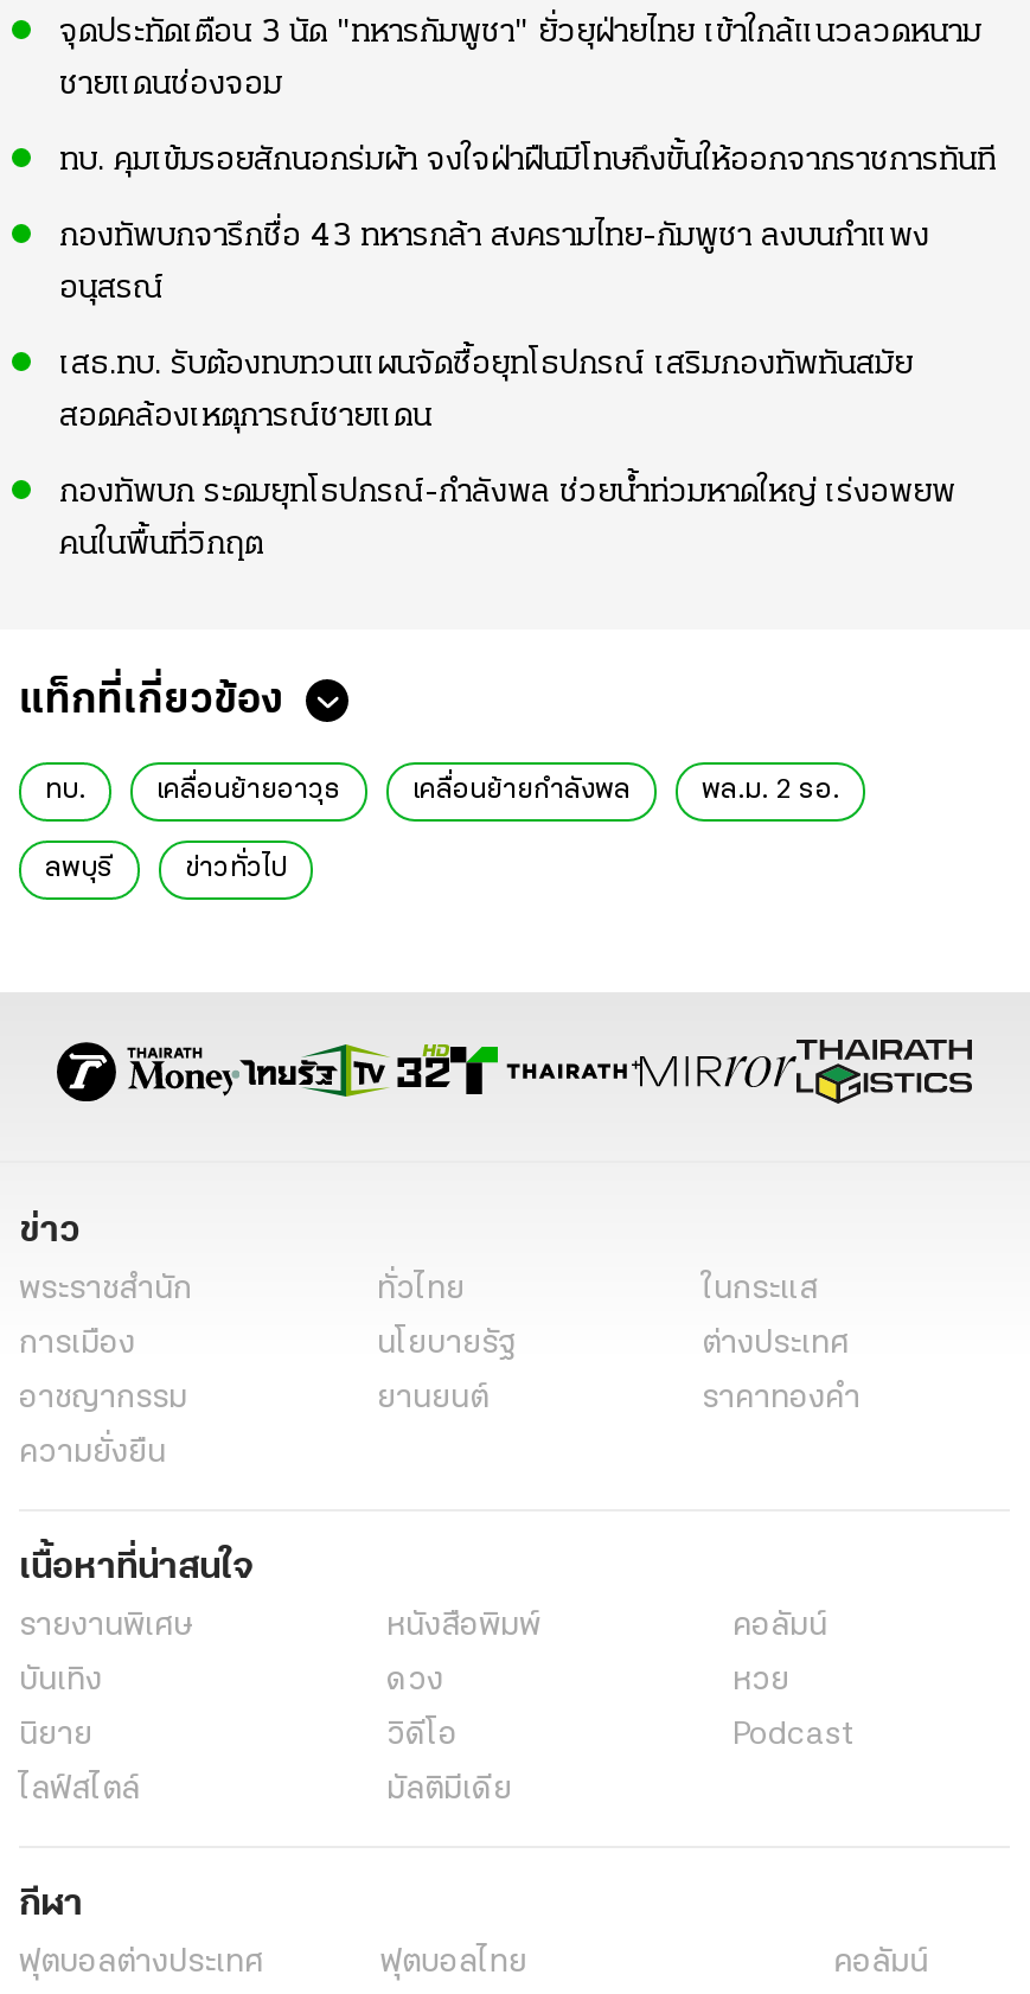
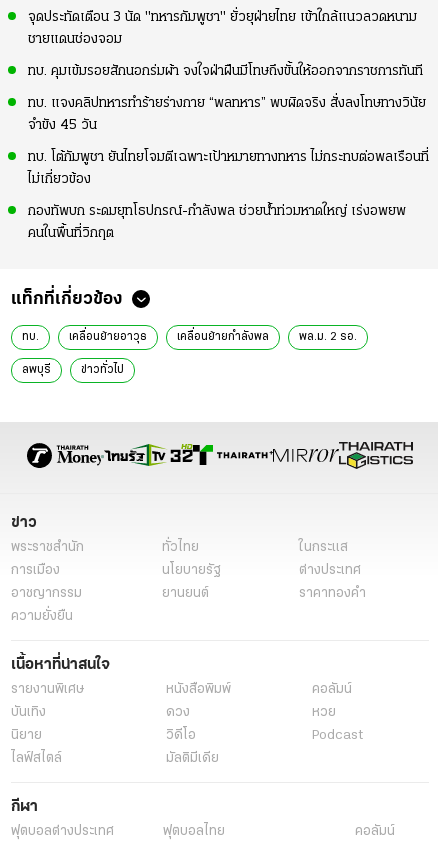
[59,219,929,255] กองทัพบกจารึกชื่อ 43 ทหารกล้า สงครามไทย-กัมพูชา ลงบนกำแพง -> [28,96,426,111] ทบ. แจงคลิปทหารทำร้ายร่างกาย “พลทหาร” พบผิดจริง สั่งลงโทษทางวินัย
[59,271,164,307] อนุสรณ์ -> [28,118,97,133] จำขัง 45 วัน
[59,347,913,383] เสธ.ทบ. รับต้องทบทวนแผนจัดซื้อยุทโธปกรณ์ เสริมกองทัพทันสมัย -> [28,150,429,165] ทบ. โต้กัมพูชา ยันไทยโจมตีเฉพาะเป้าหมายทางทหาร ไม่กระทบต่อพลเรือนที่
[59,400,431,435] สอดคล้องเหตุการณ์ชายแดน -> [28,172,91,187] ไม่เกี่ยวข้อง

